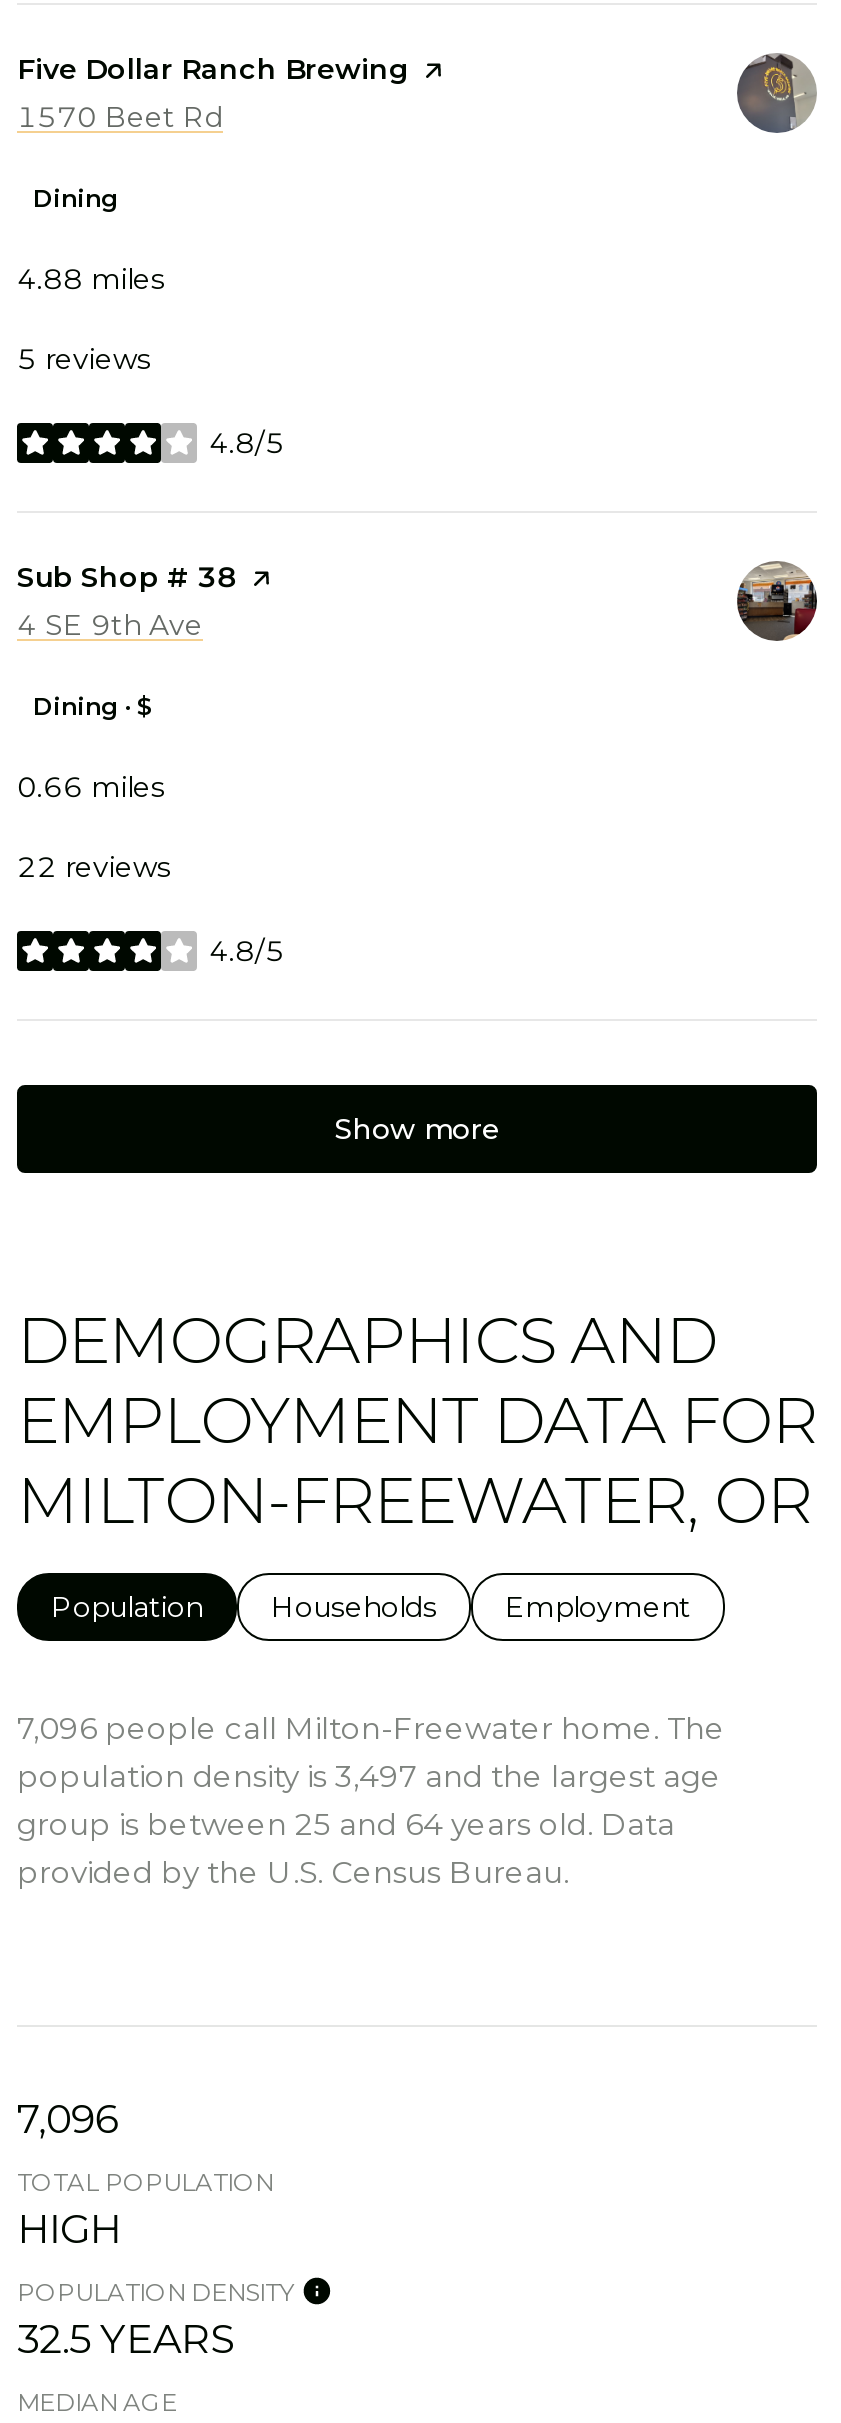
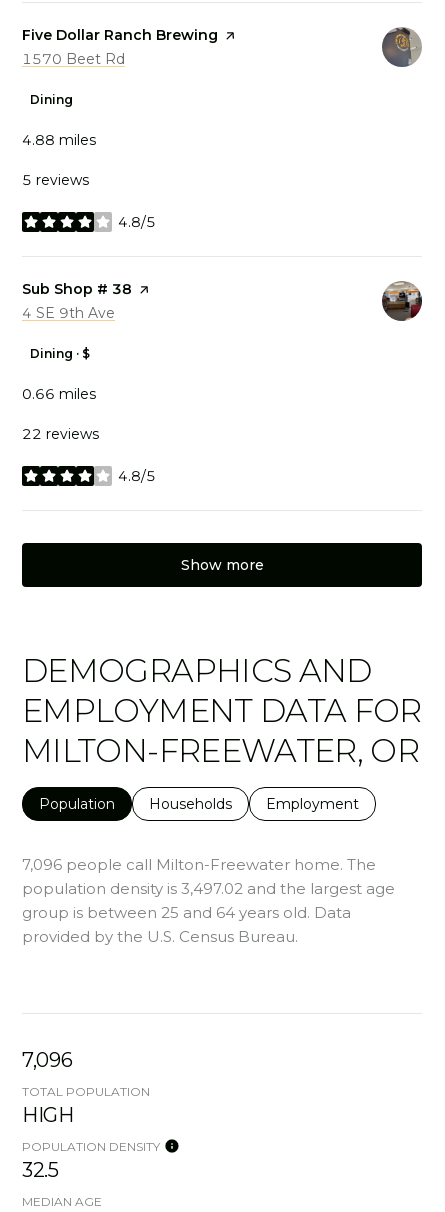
[17,1758,721,1796] population density is 3,497 and the largest age -> [22,879,395,898] population density is 3,497.02 and the largest age
[17,2316,235,2364] 32.5 YEARS -> [22,1158,59,1182] 32.5

